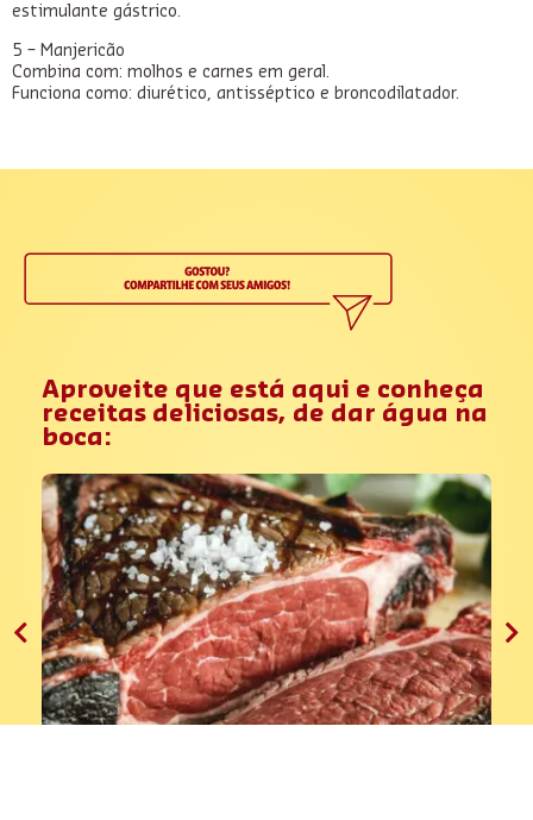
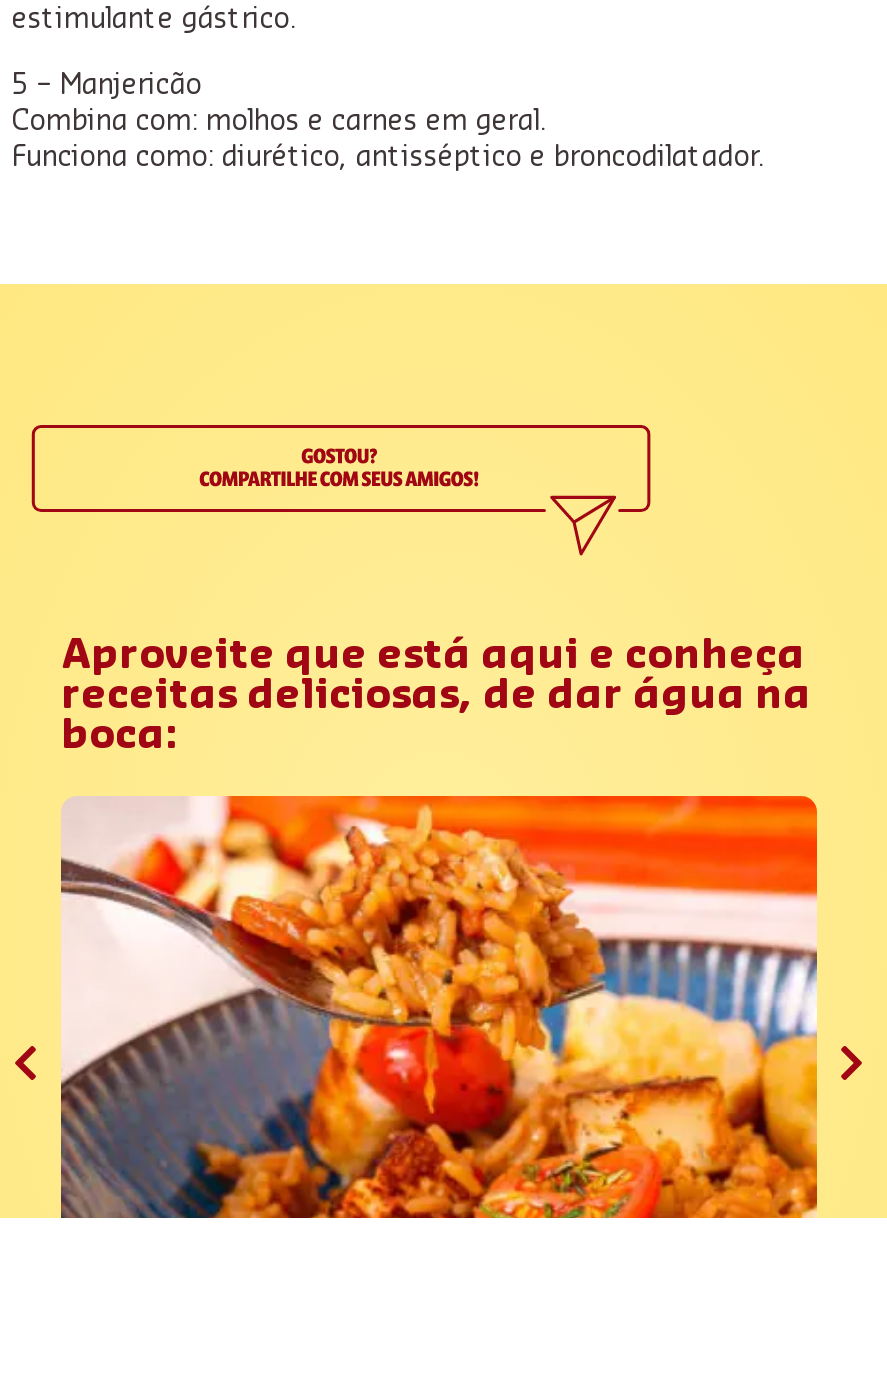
[40,472,493,726] [image] -> [59,794,819,1220] [image]

